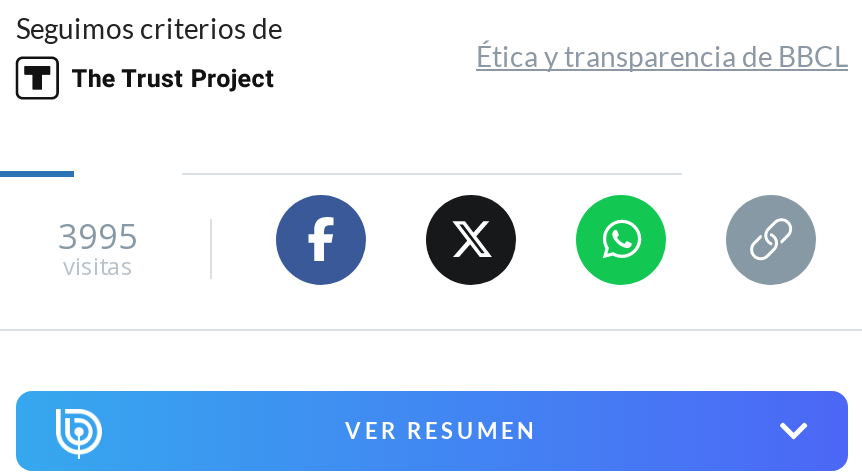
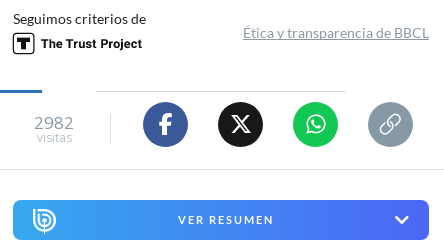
[58,213,138,259] 3995 -> [34,111,74,134] 2982

